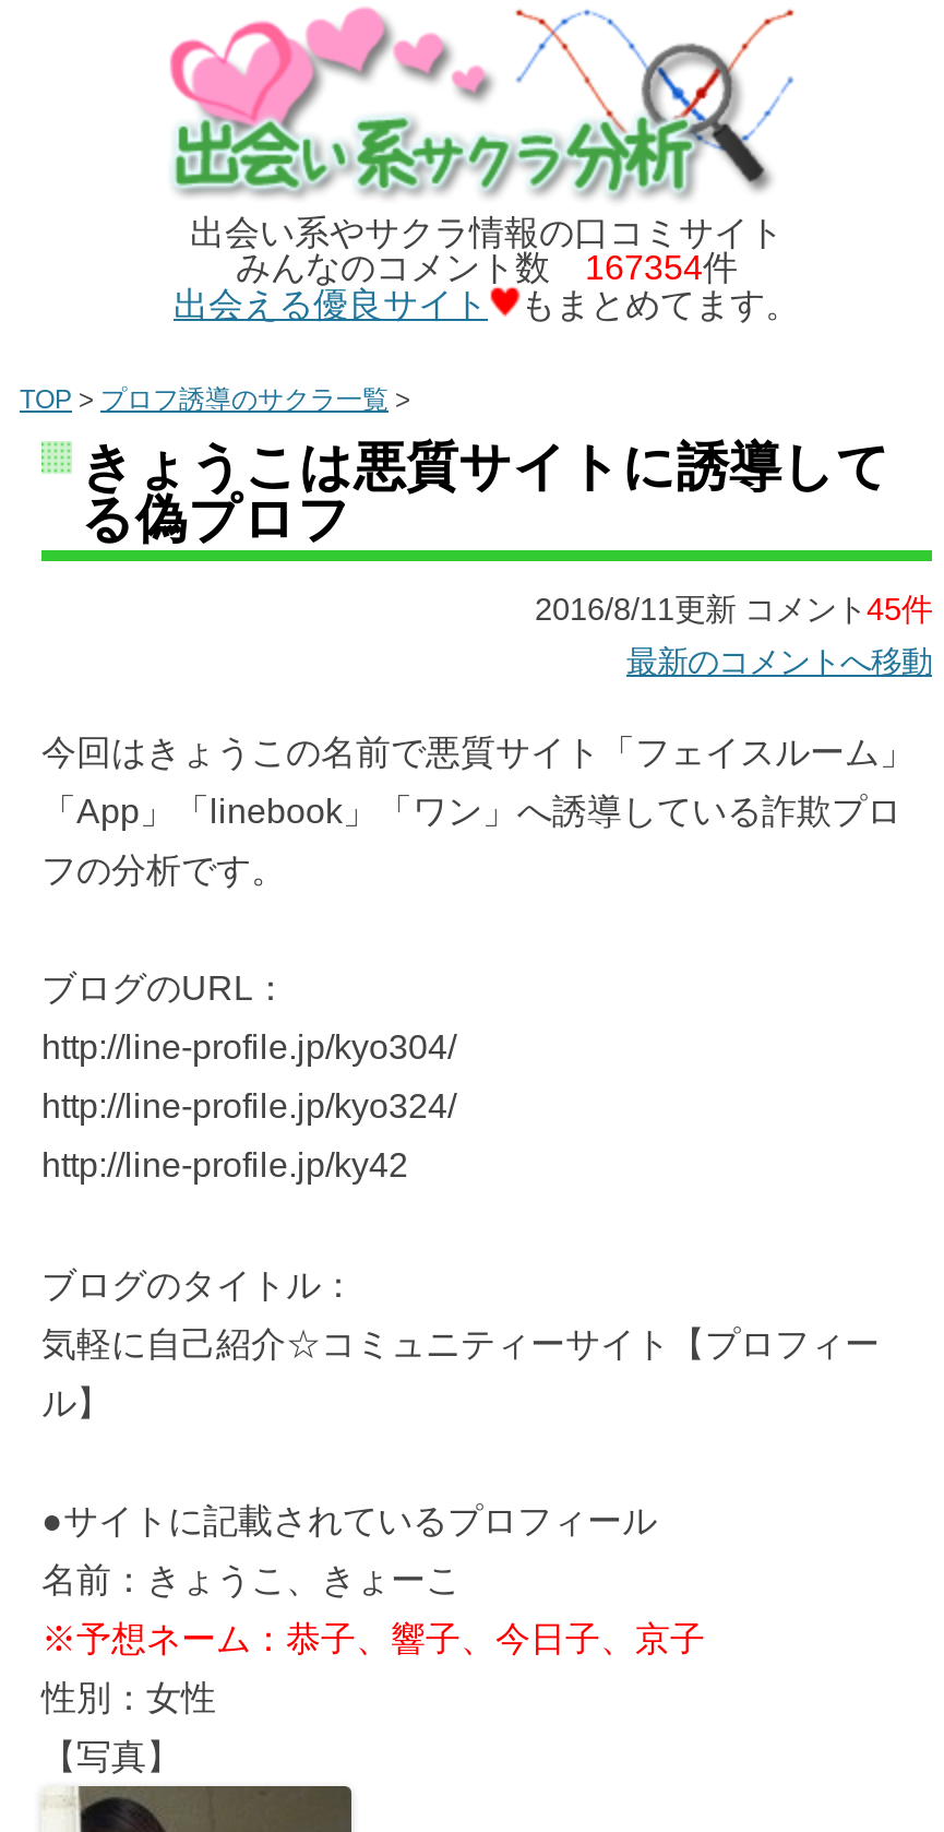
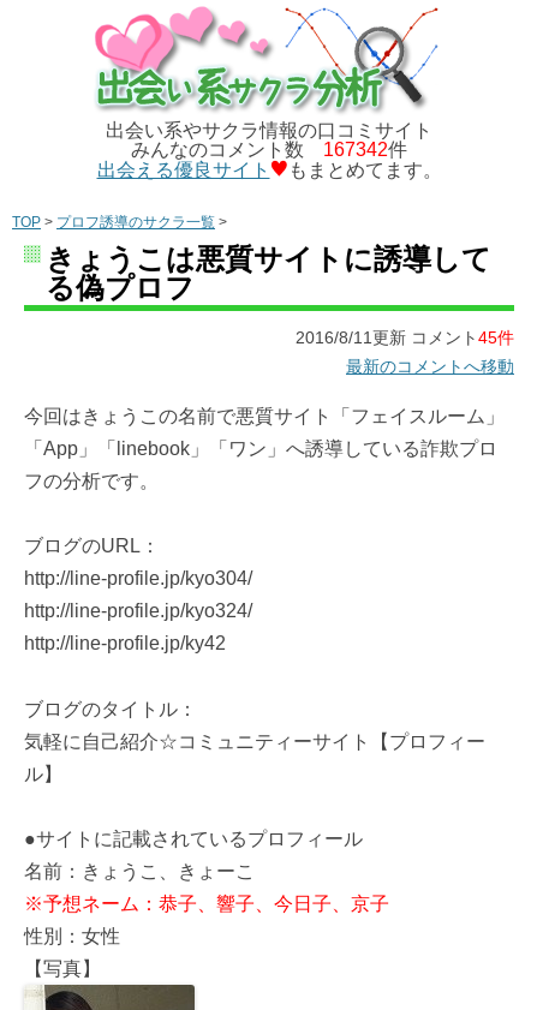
[236,249,738,286] みんなのコメント数167354件 -> [131,139,407,160] みんなのコメント数167342件

